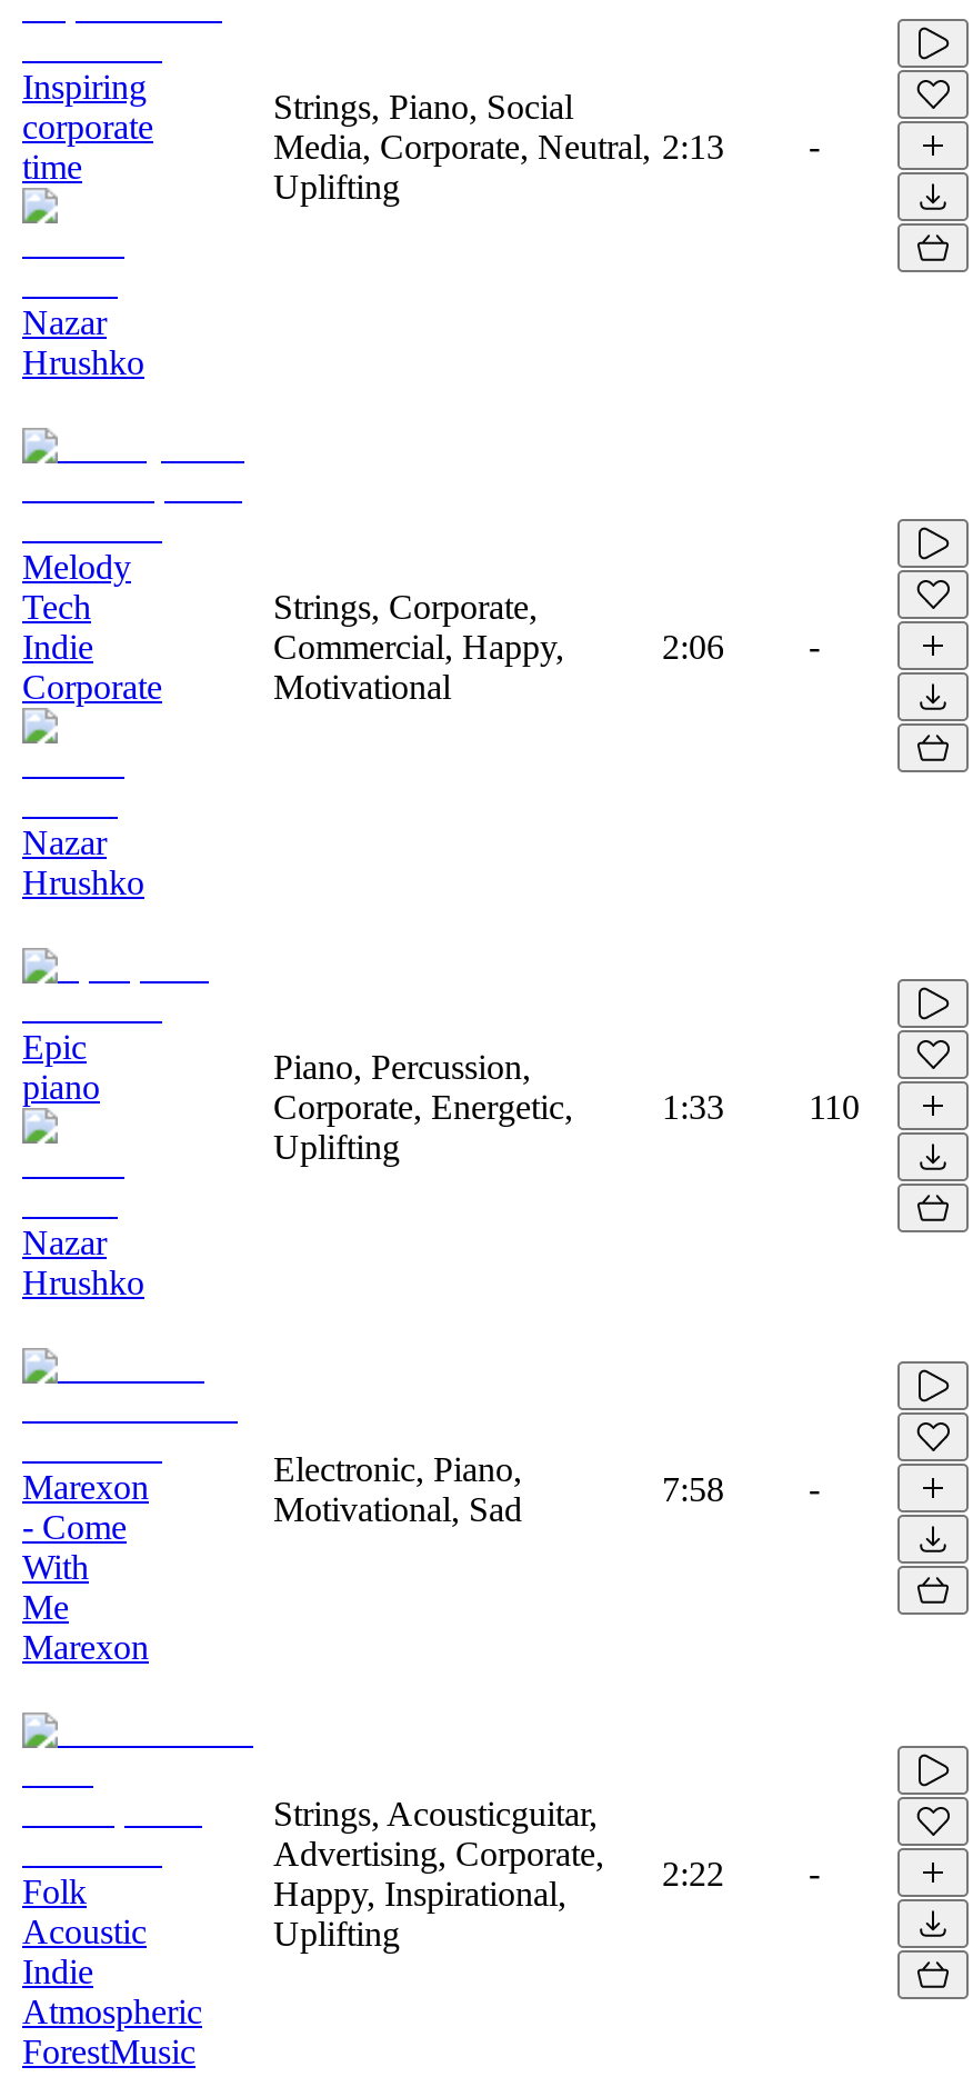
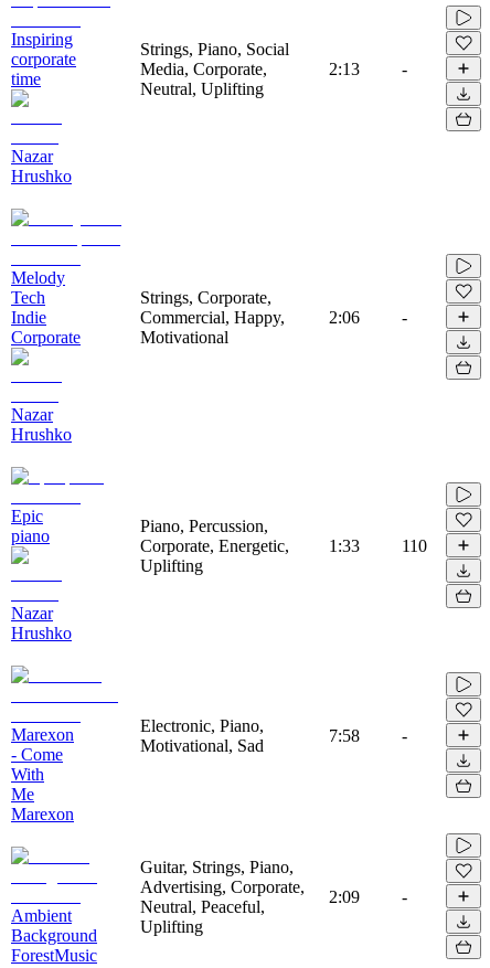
[273,1794,598,1832] Strings, Acousticguitar, -> [140,857,294,876] Guitar, Strings, Piano,
[662,1854,724,1892] 2:22 -> [329,887,360,906] 2:09
[22,1872,202,2029] Folk | Acoustic | Indie | Atmospheric -> [11,906,97,944] Ambient | Background
[273,1874,566,1912] Happy, Inspirational, -> [140,897,265,916] Neutral, Peaceful,

